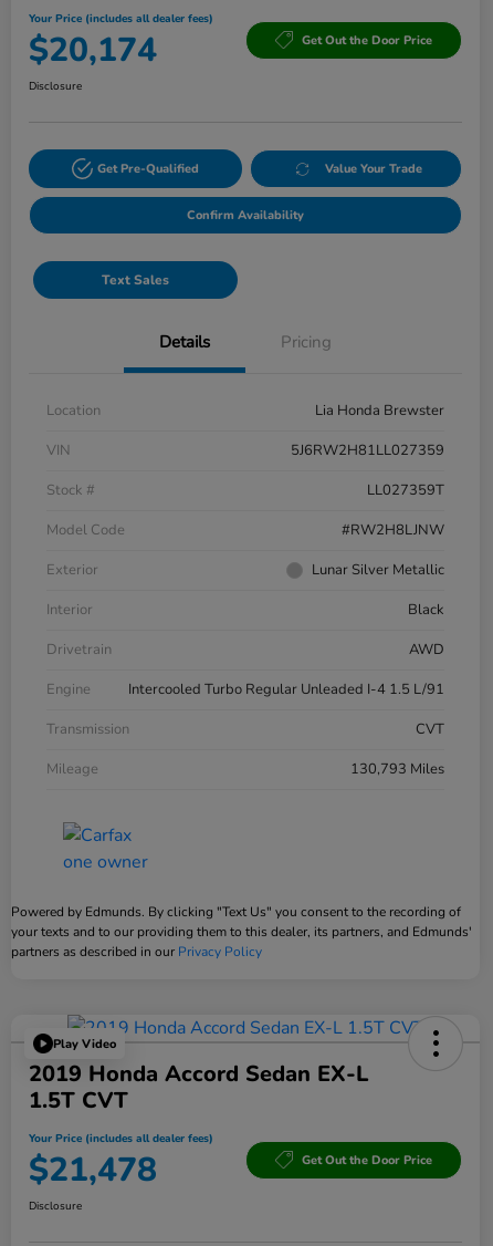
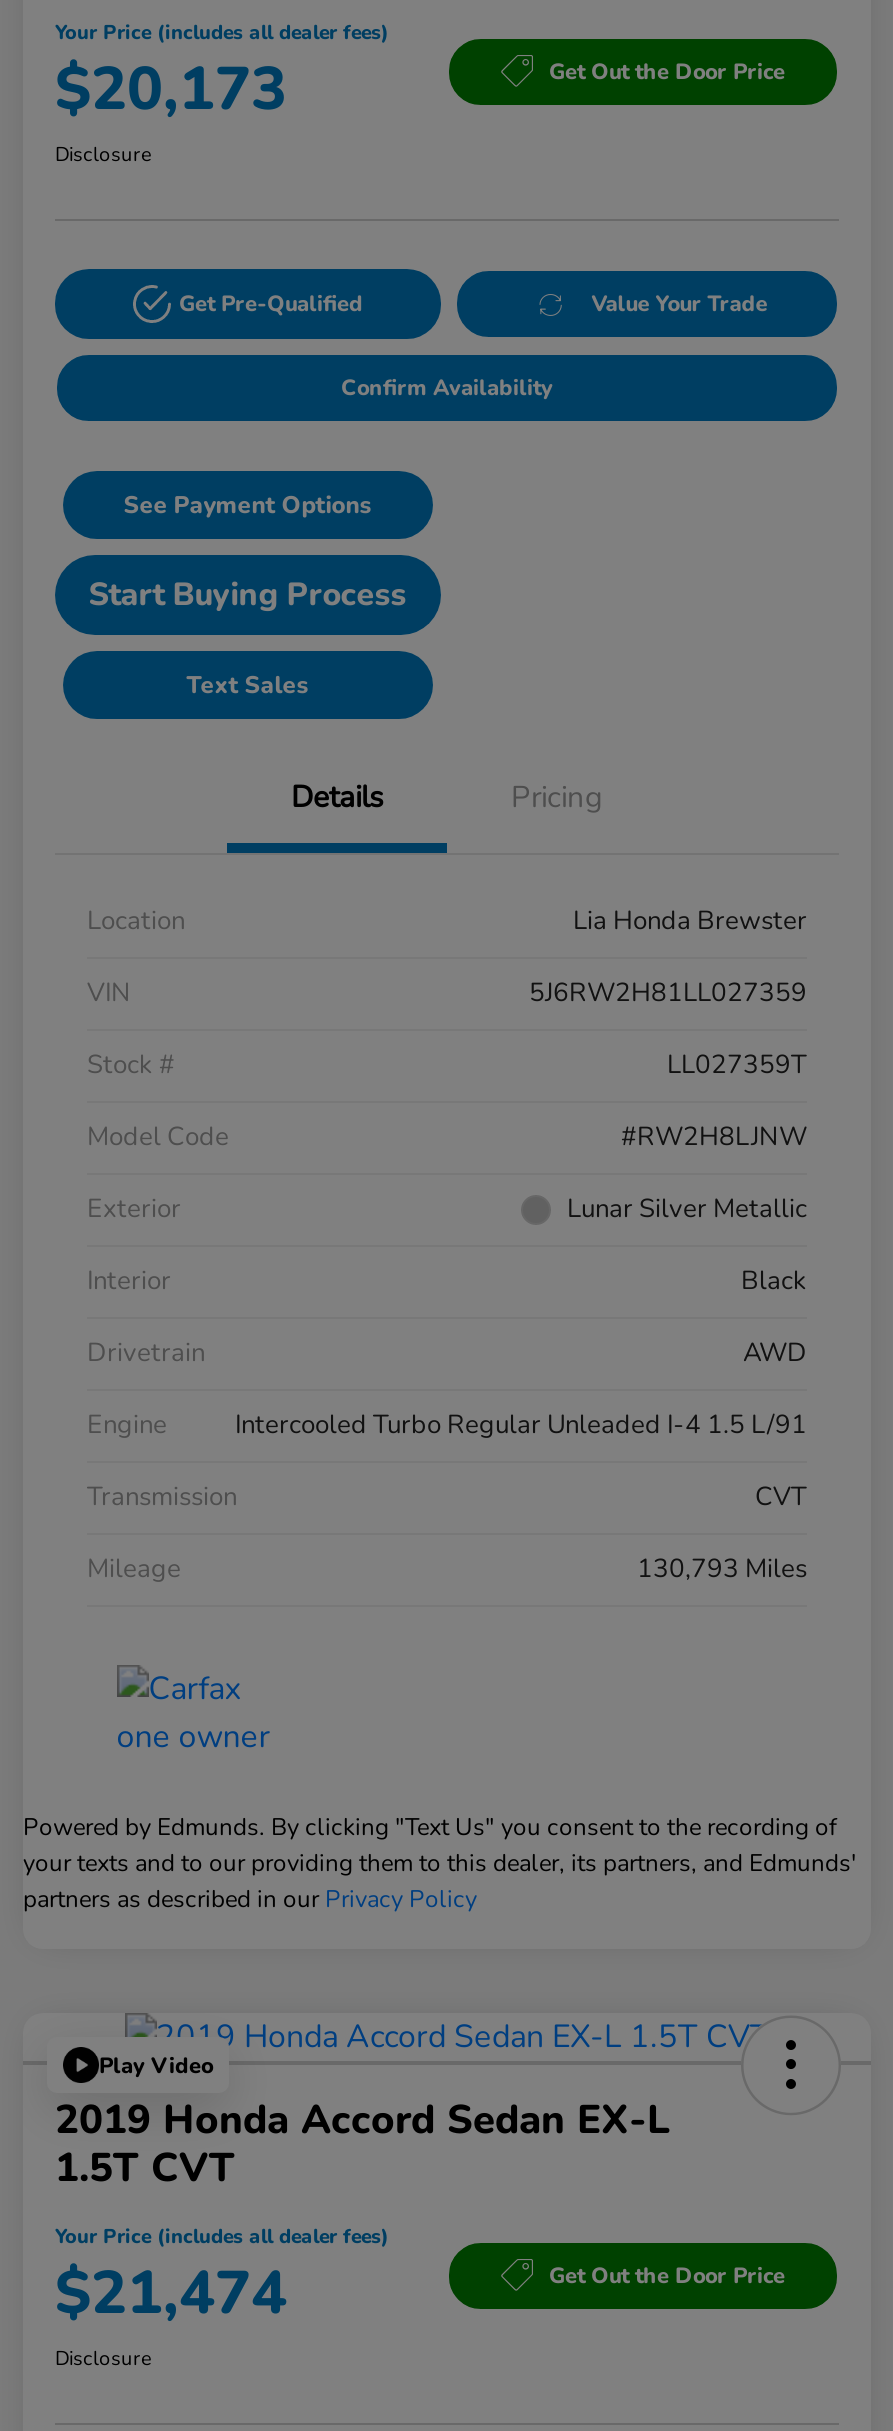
[29,28,157,73] $20,174 -> [55,49,287,131] $20,173
none -> [89,489,407,617] See Payment Options | Start Buying Process
[29,1148,157,1193] $21,478 -> [55,2253,287,2335] $21,474

